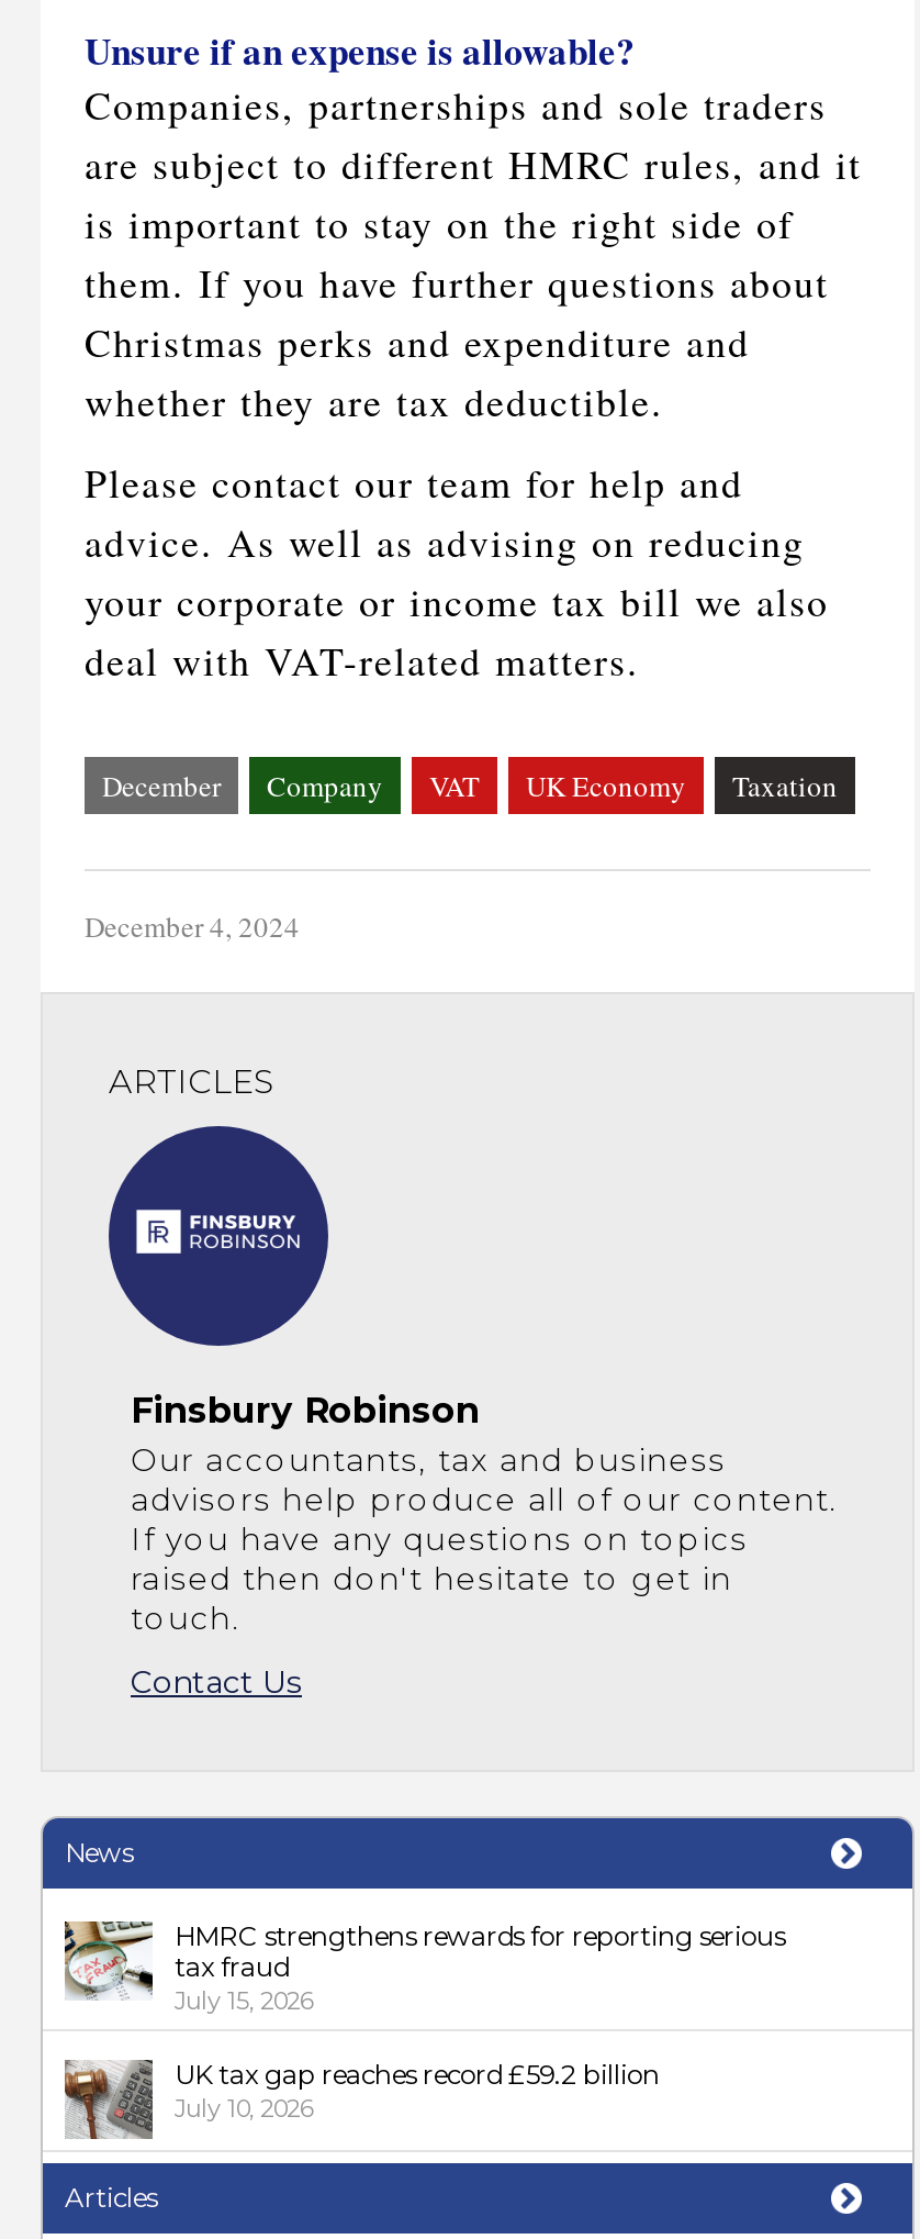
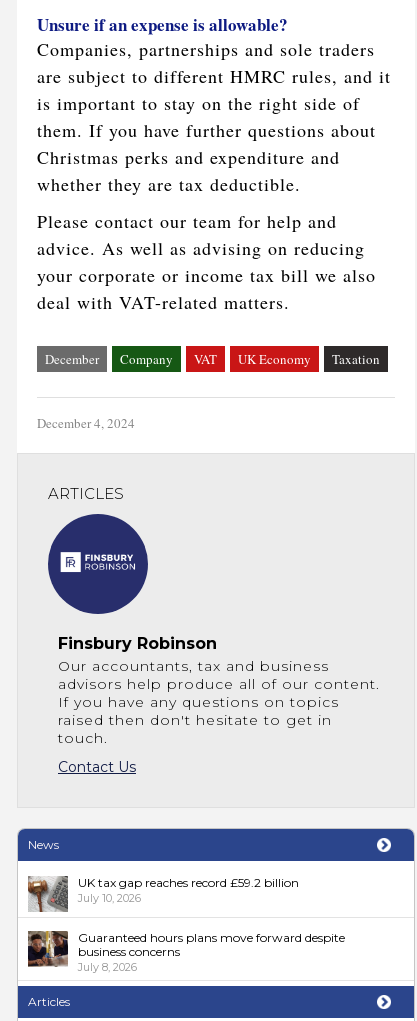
[65,1919,785,2015] [image] | HMRC strengthens rewards for reporting serious | tax fraud | July 15, 2026 -> none
moved [63,2057,660,2141] -> [27,875,299,913]: [image] | UK tax gap reaches record £59.2 billion | July 10, 2026
none -> [27,930,345,974] [image] | Guaranteed hours plans move forward despite | business concerns | July 8, 2026

